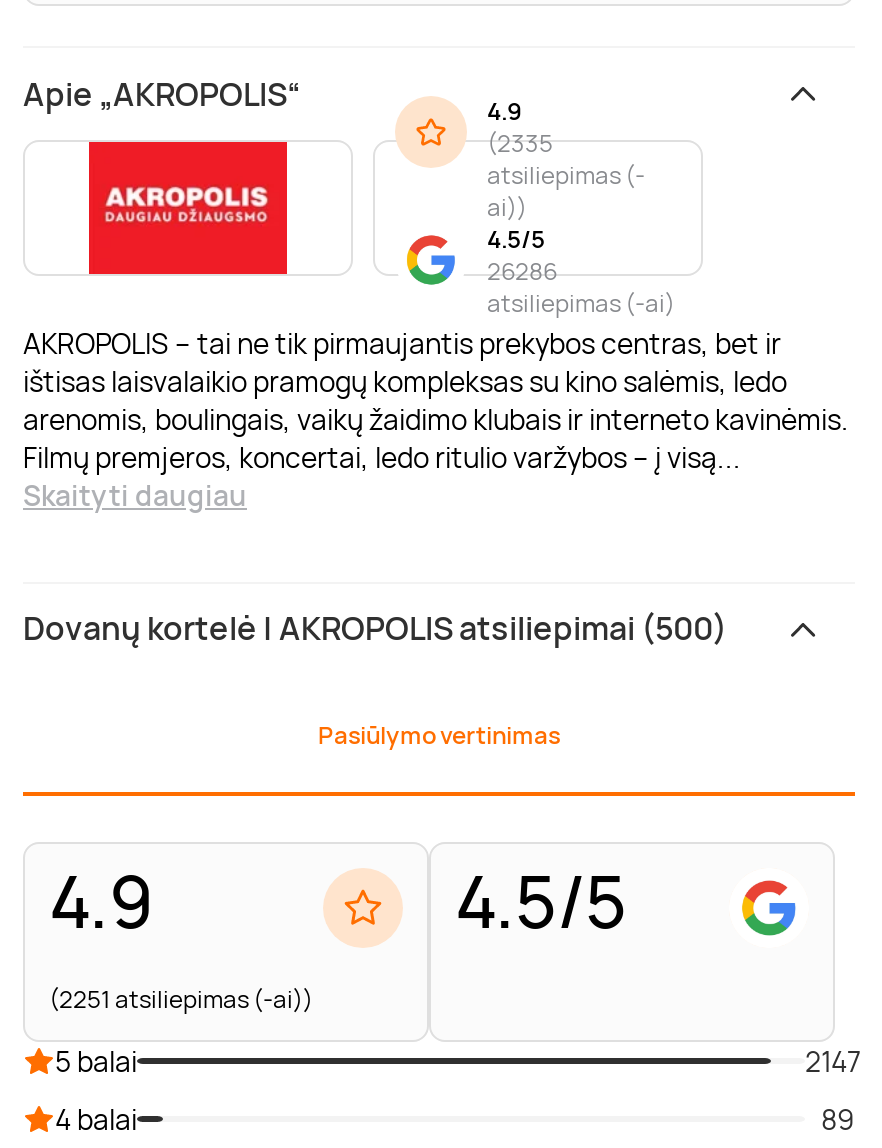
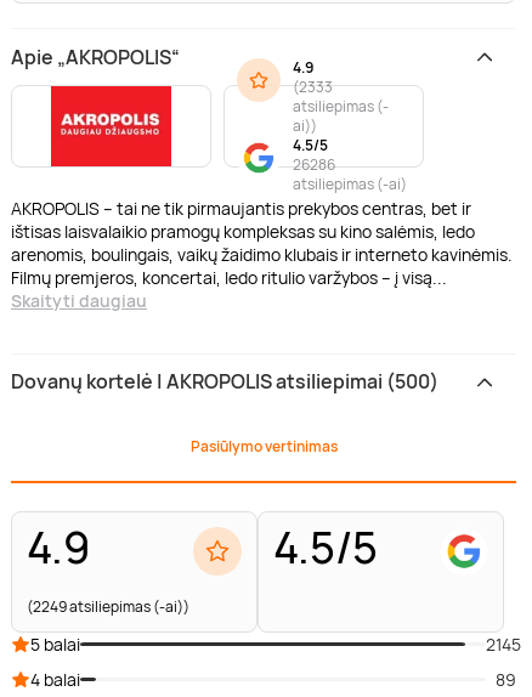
[487,126,553,160] (2335 -> [293,76,333,97] (2333
[49,983,313,1017] (2251 atsiliepimas (-ai)) -> [27,597,189,617] (2249 atsiliepimas (-ai))
[805,1043,861,1081] 2147 -> [486,633,521,656] 2145

